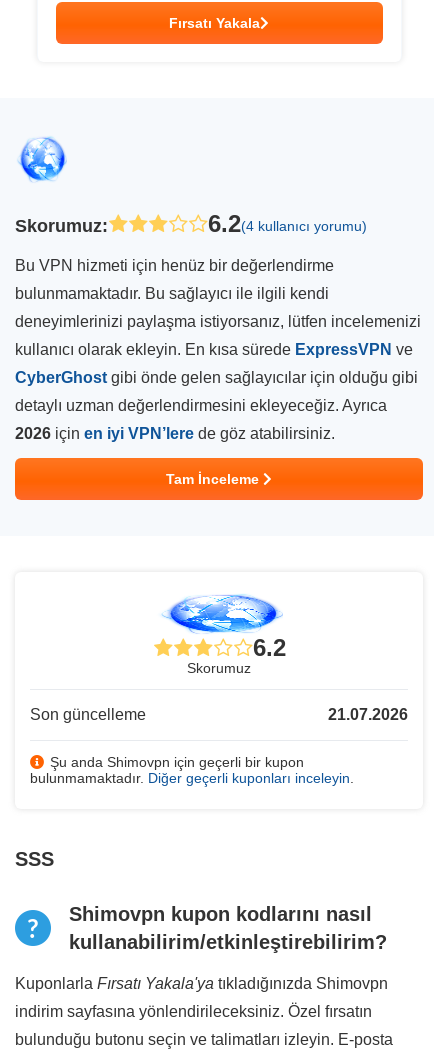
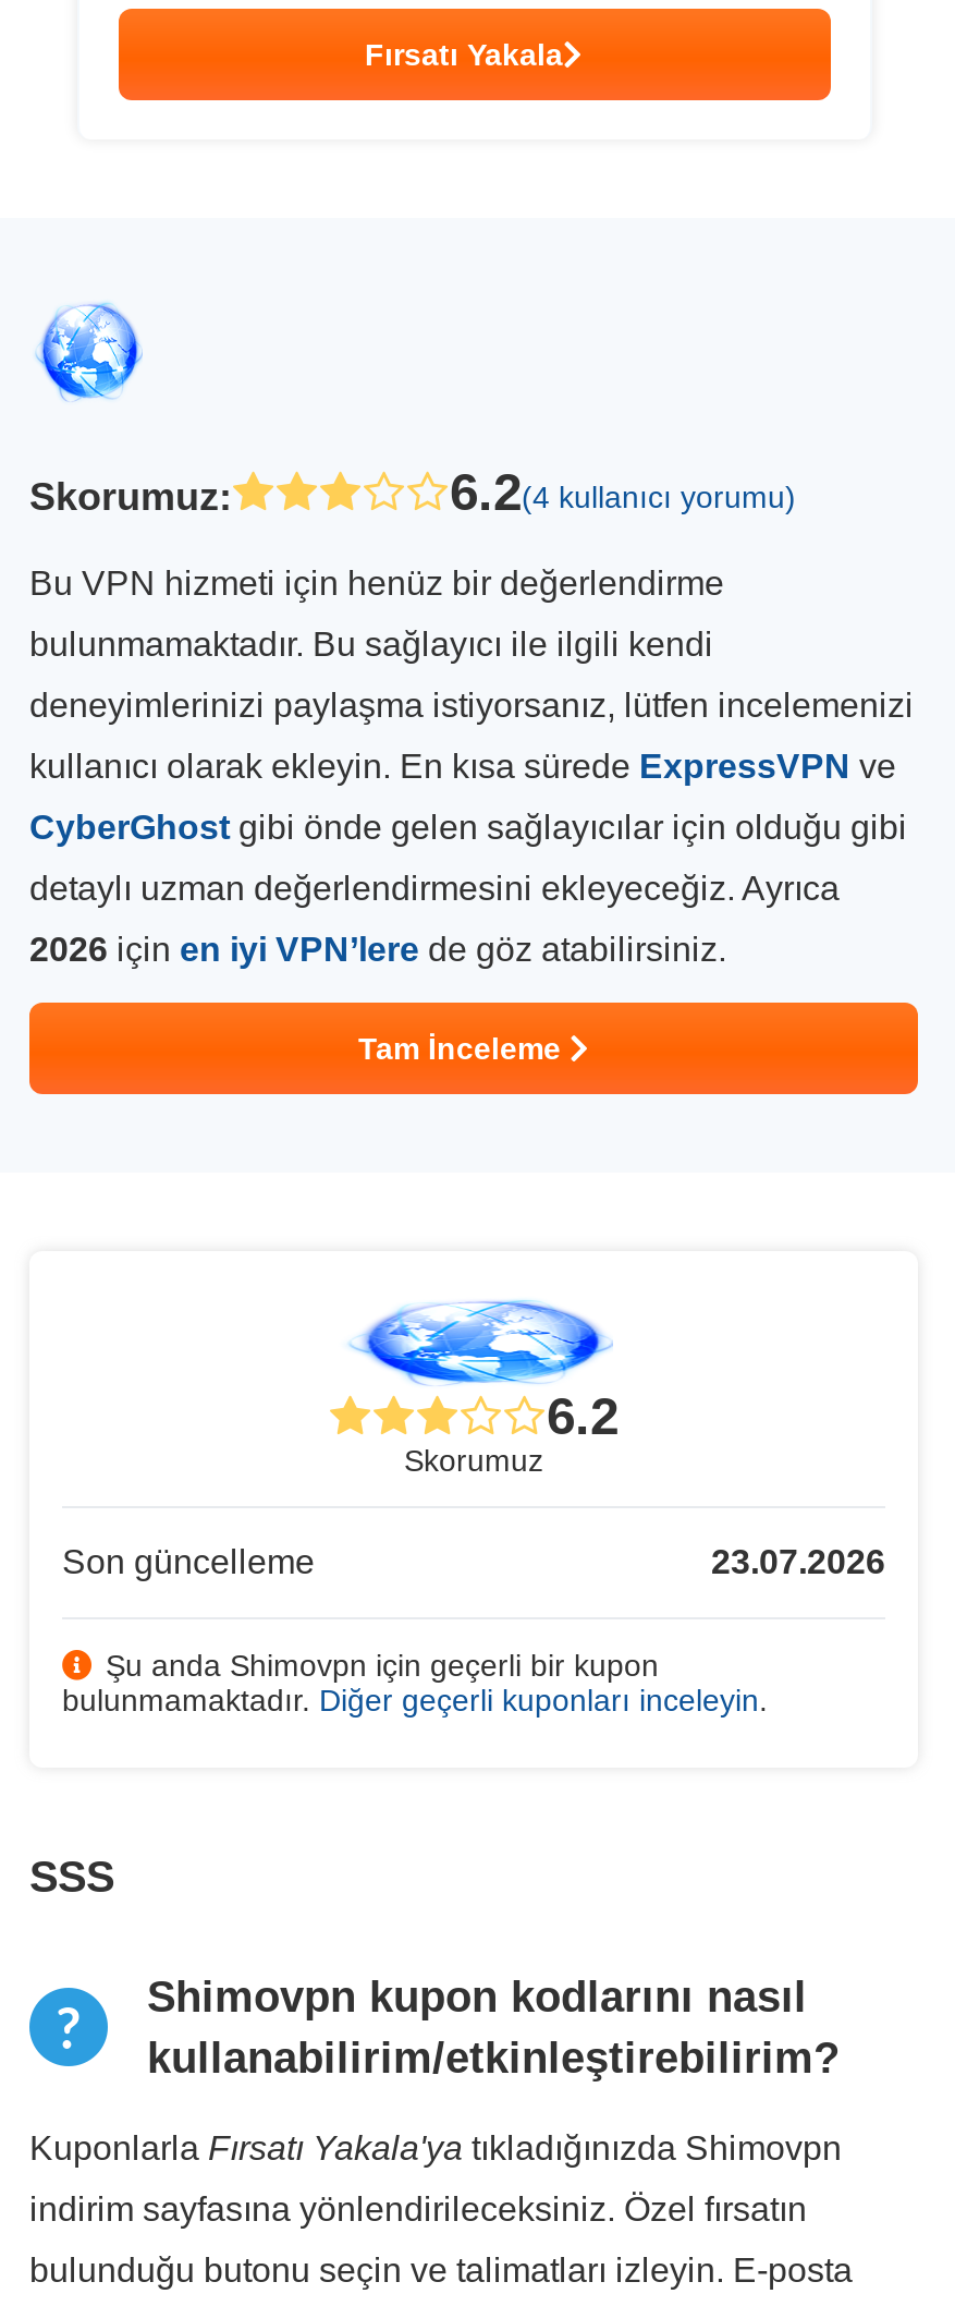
[328,706,408,723] 21.07.2026 -> [711,1543,885,1580] 23.07.2026

